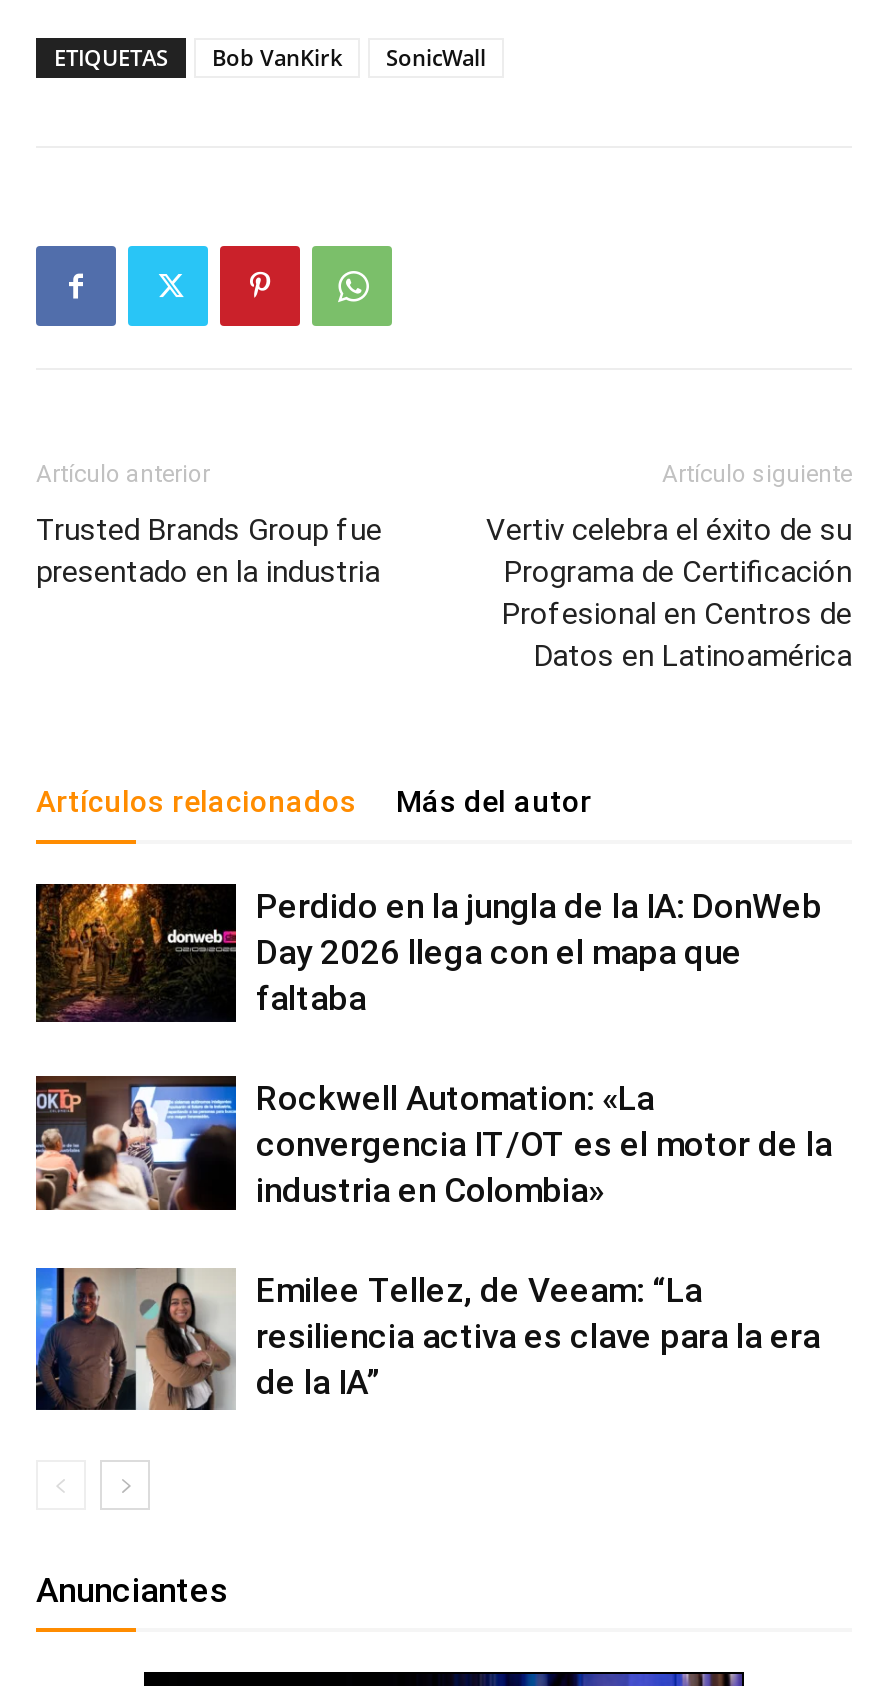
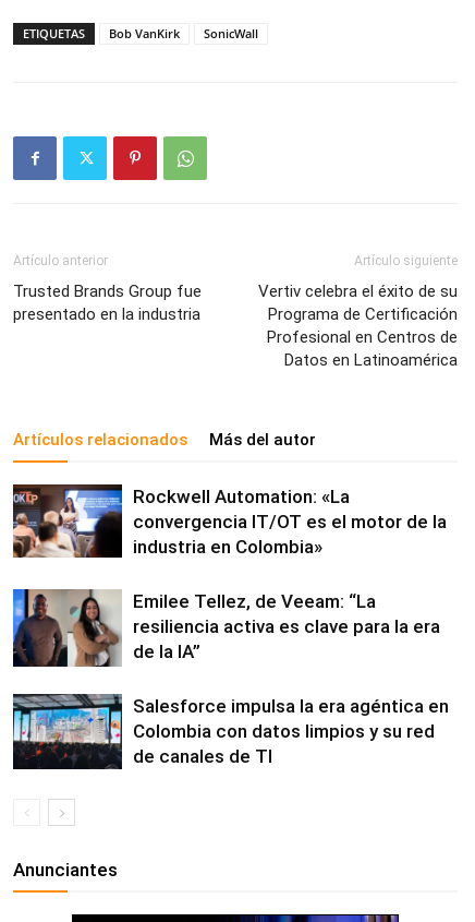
[34,882,822,1024] [image] | Perdido en la jungla de la IA: DonWeb | Day 2026 llega con el mapa que | faltaba -> none
moved [32,1076,832,1402] -> [11,484,447,663]: [image] | Rockwell Automation: «La | convergencia IT/OT es el motor de la | industria en Colombia» | Emilee Tellez, de Veeam: “La | resiliencia activa es clave para la era | de la IA”
none -> [12,693,449,770] [image] | Salesforce impulsa la era agéntica en | Colombia con datos limpios y su red | de canales de TI

